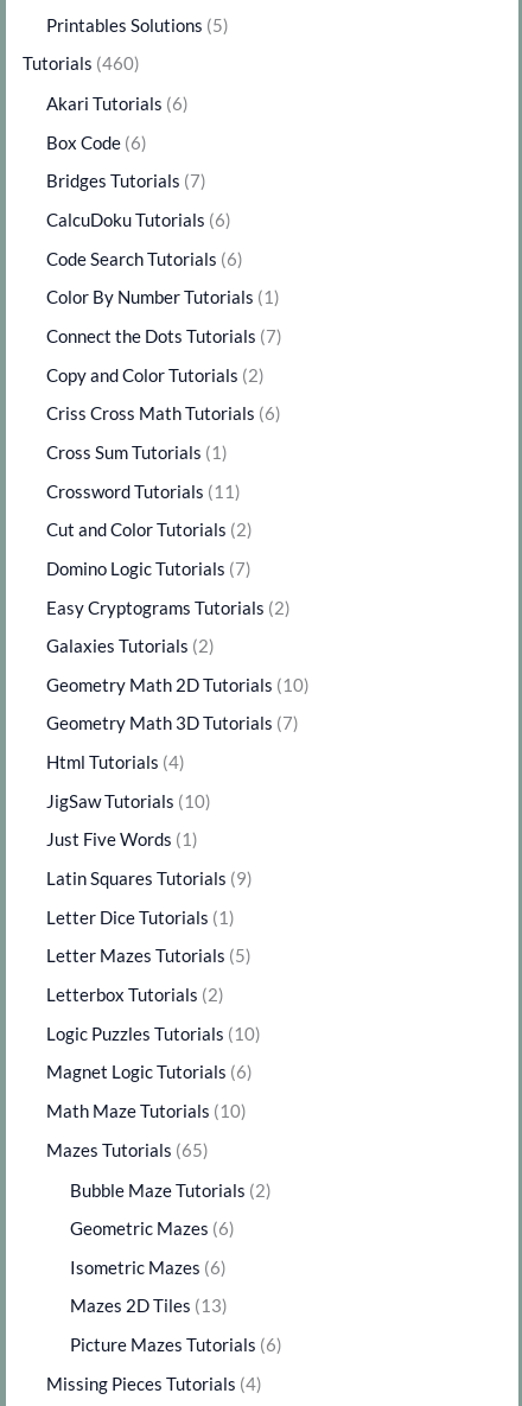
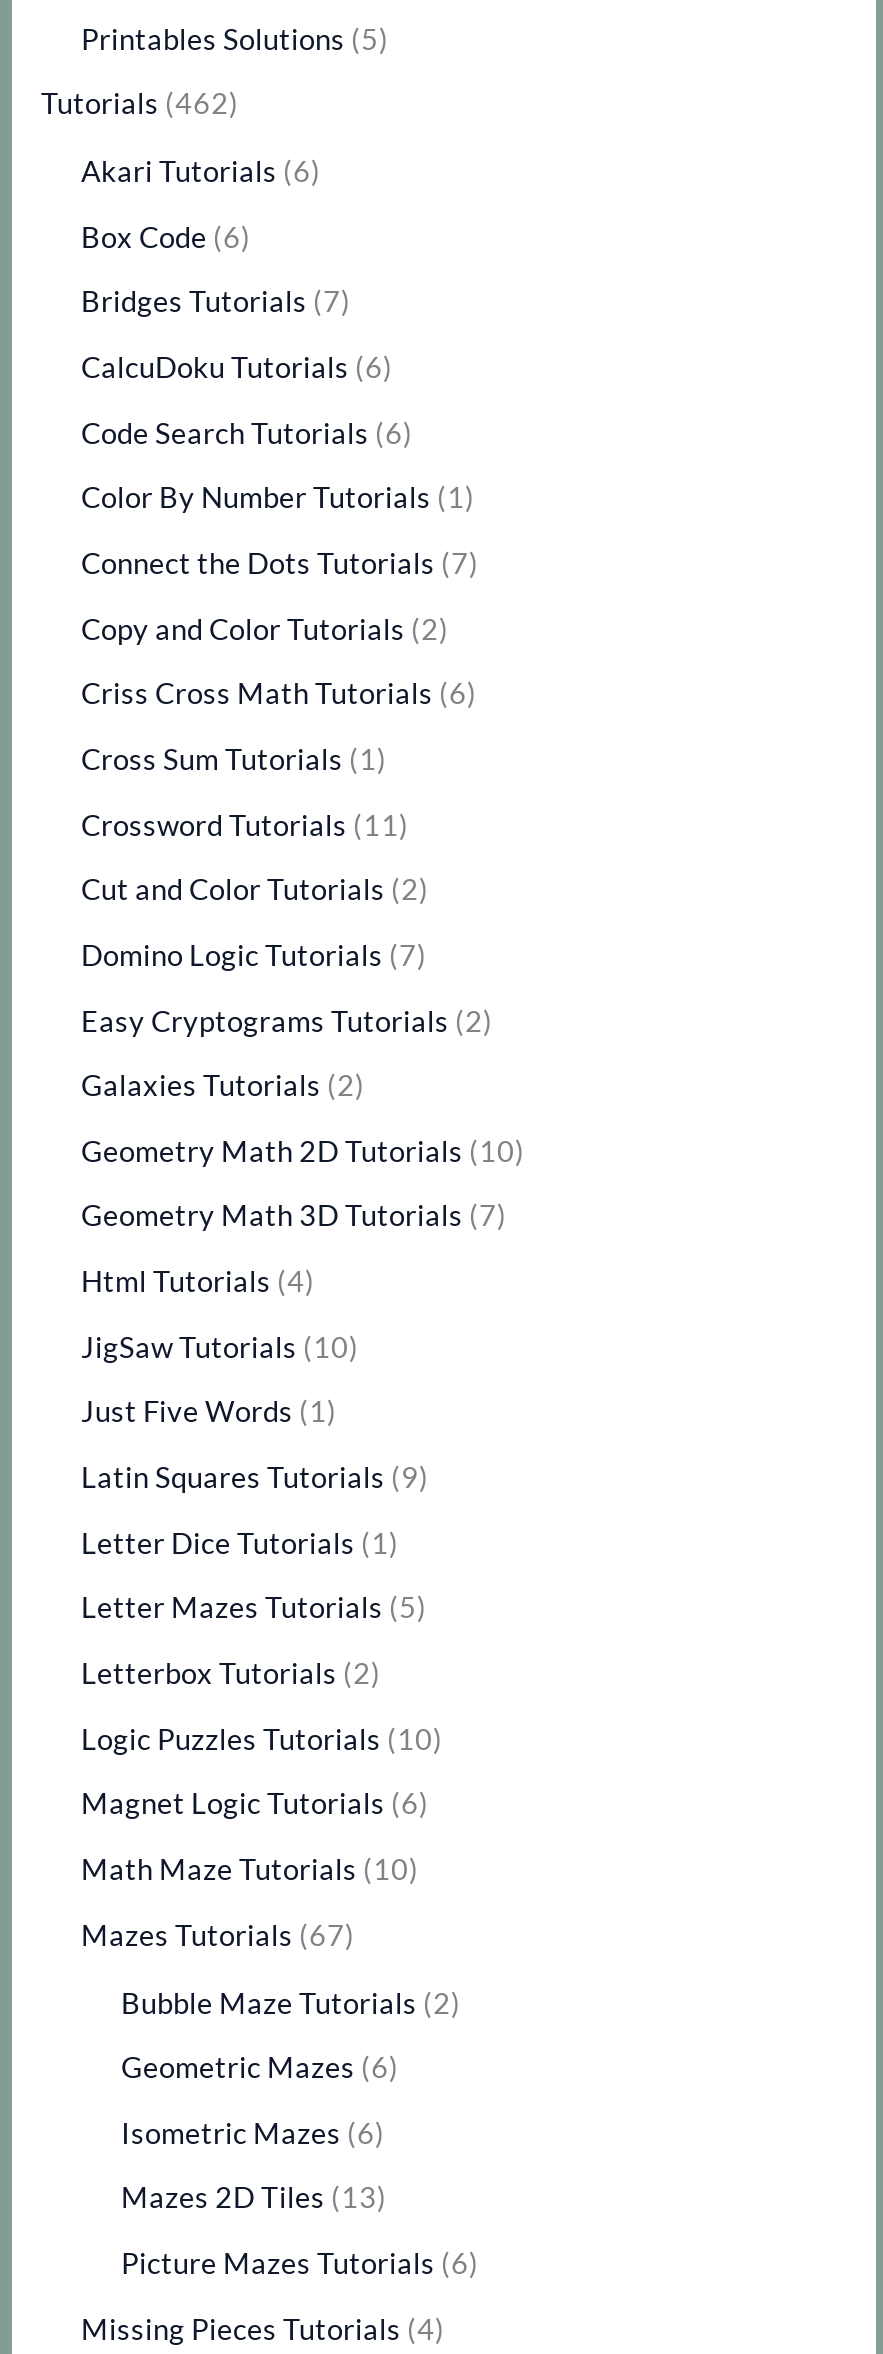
[23,54,141,74] Tutorials (460) -> [41,86,239,120] Tutorials (462)
[47,1140,209,1160] Mazes Tutorials (65) -> [81,1917,355,1951] Mazes Tutorials (67)

